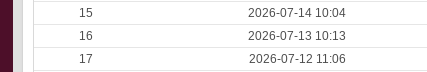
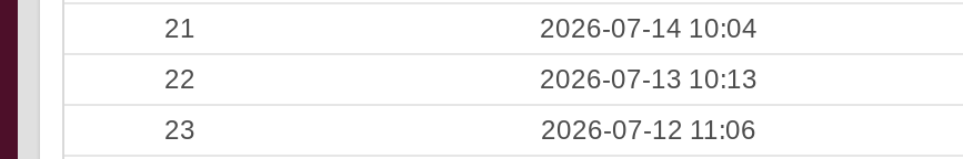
[79,6,93,20] 15 -> [164,13,195,44] 21
[79,29,93,43] 16 -> [164,64,195,95] 22
[79,52,93,66] 17 -> [164,115,195,146] 23

